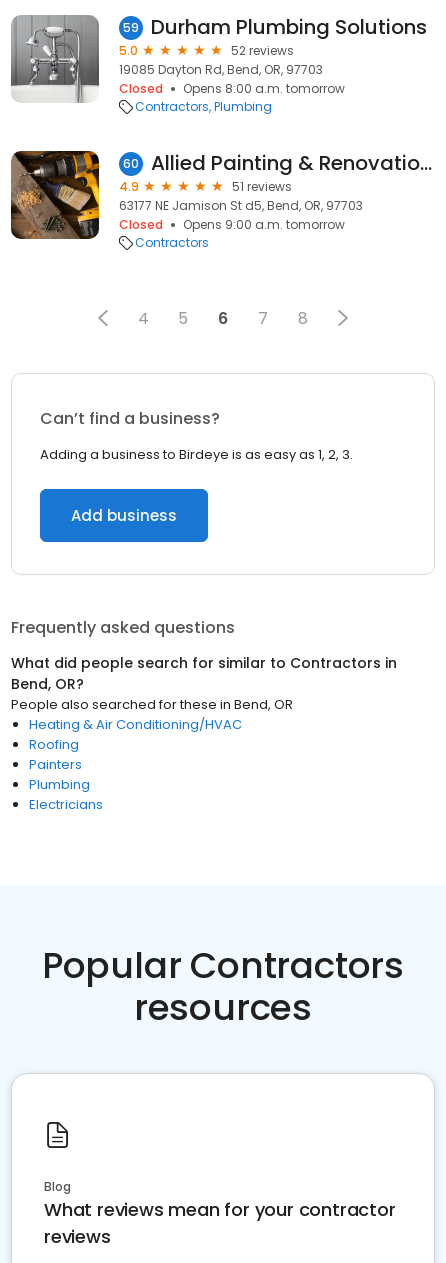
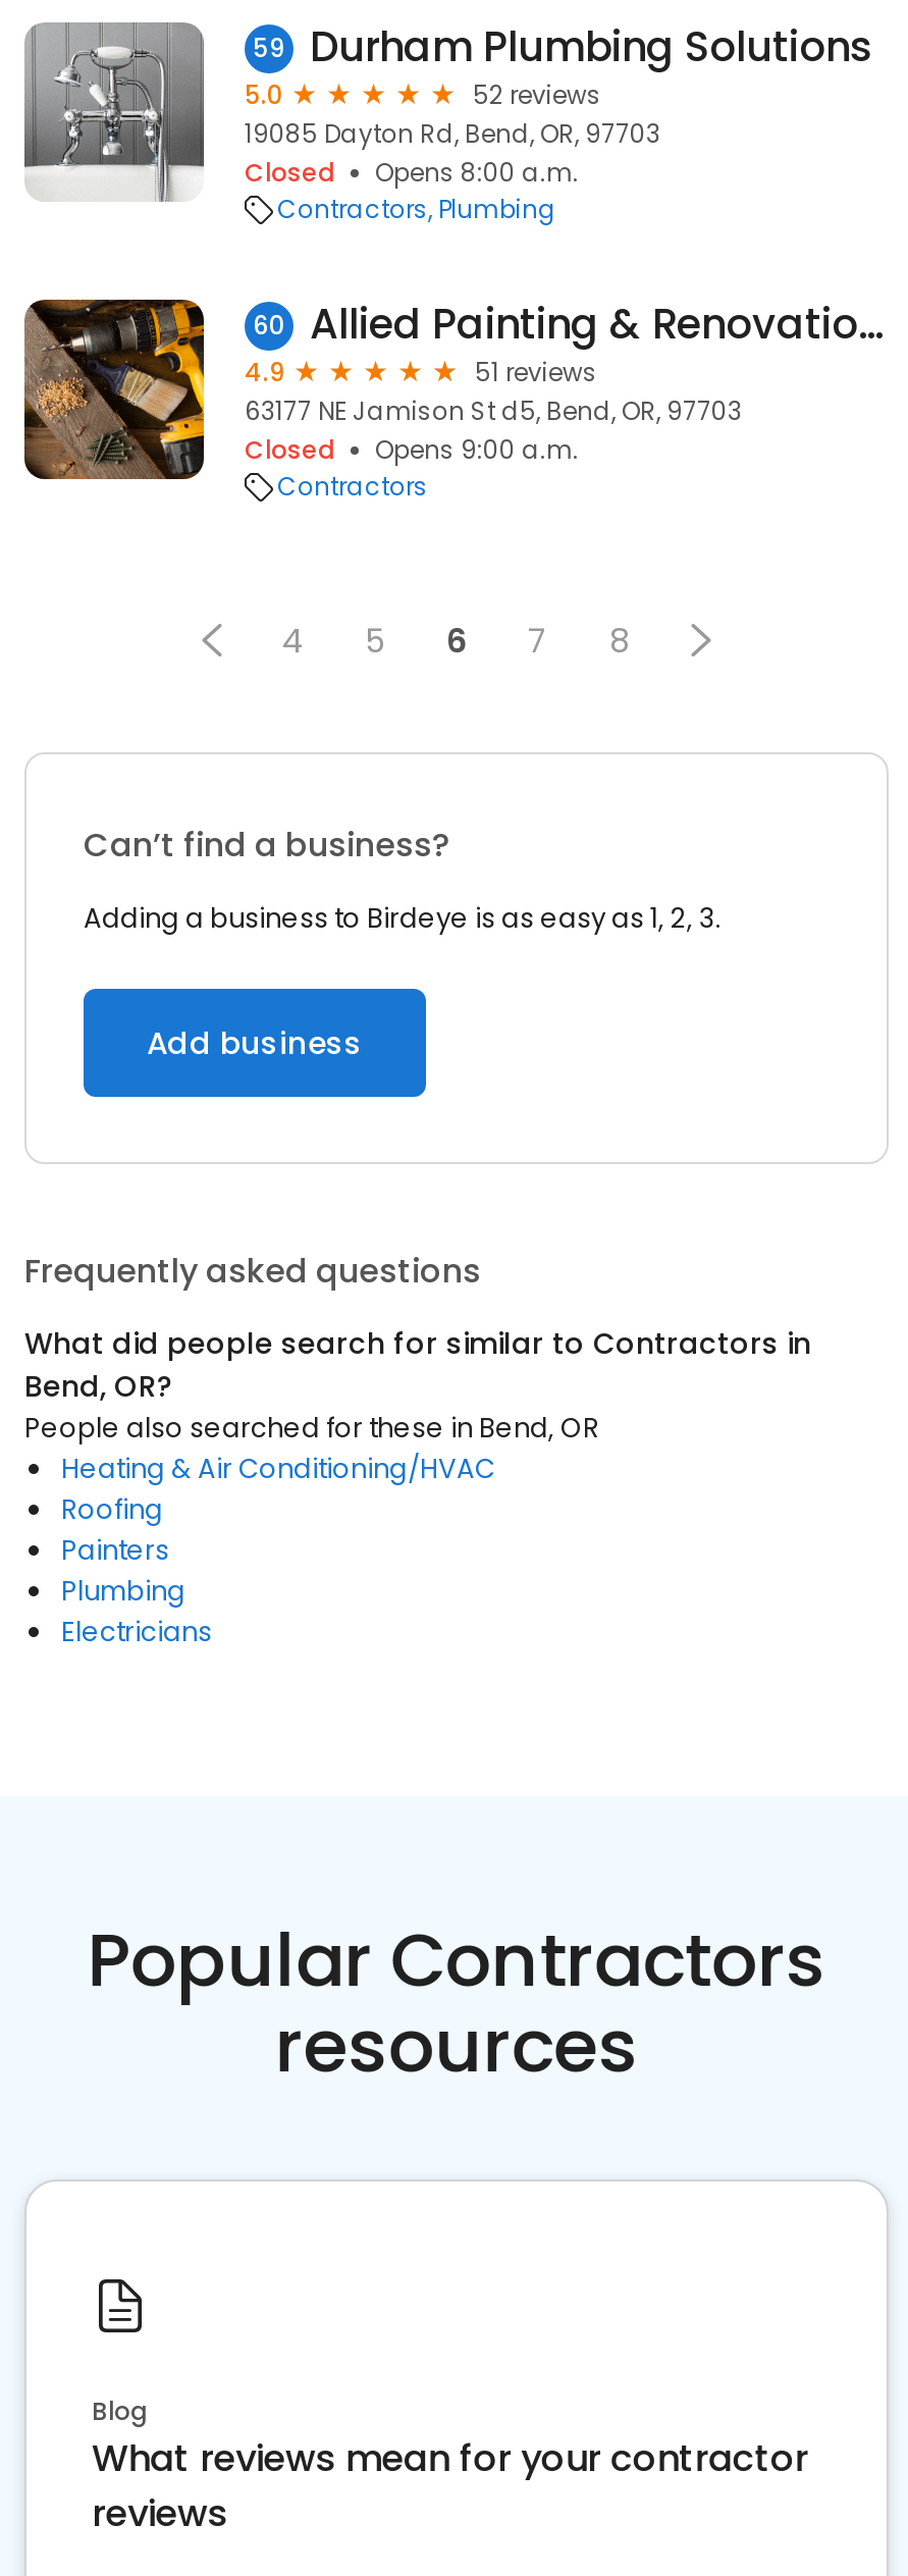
[183,80,345,97] Opens 8:00 a.m. tomorrow -> [375,155,579,190] Opens 8:00 a.m.
[183,216,345,233] Opens 9:00 a.m. tomorrow -> [375,432,579,467] Opens 9:00 a.m.

